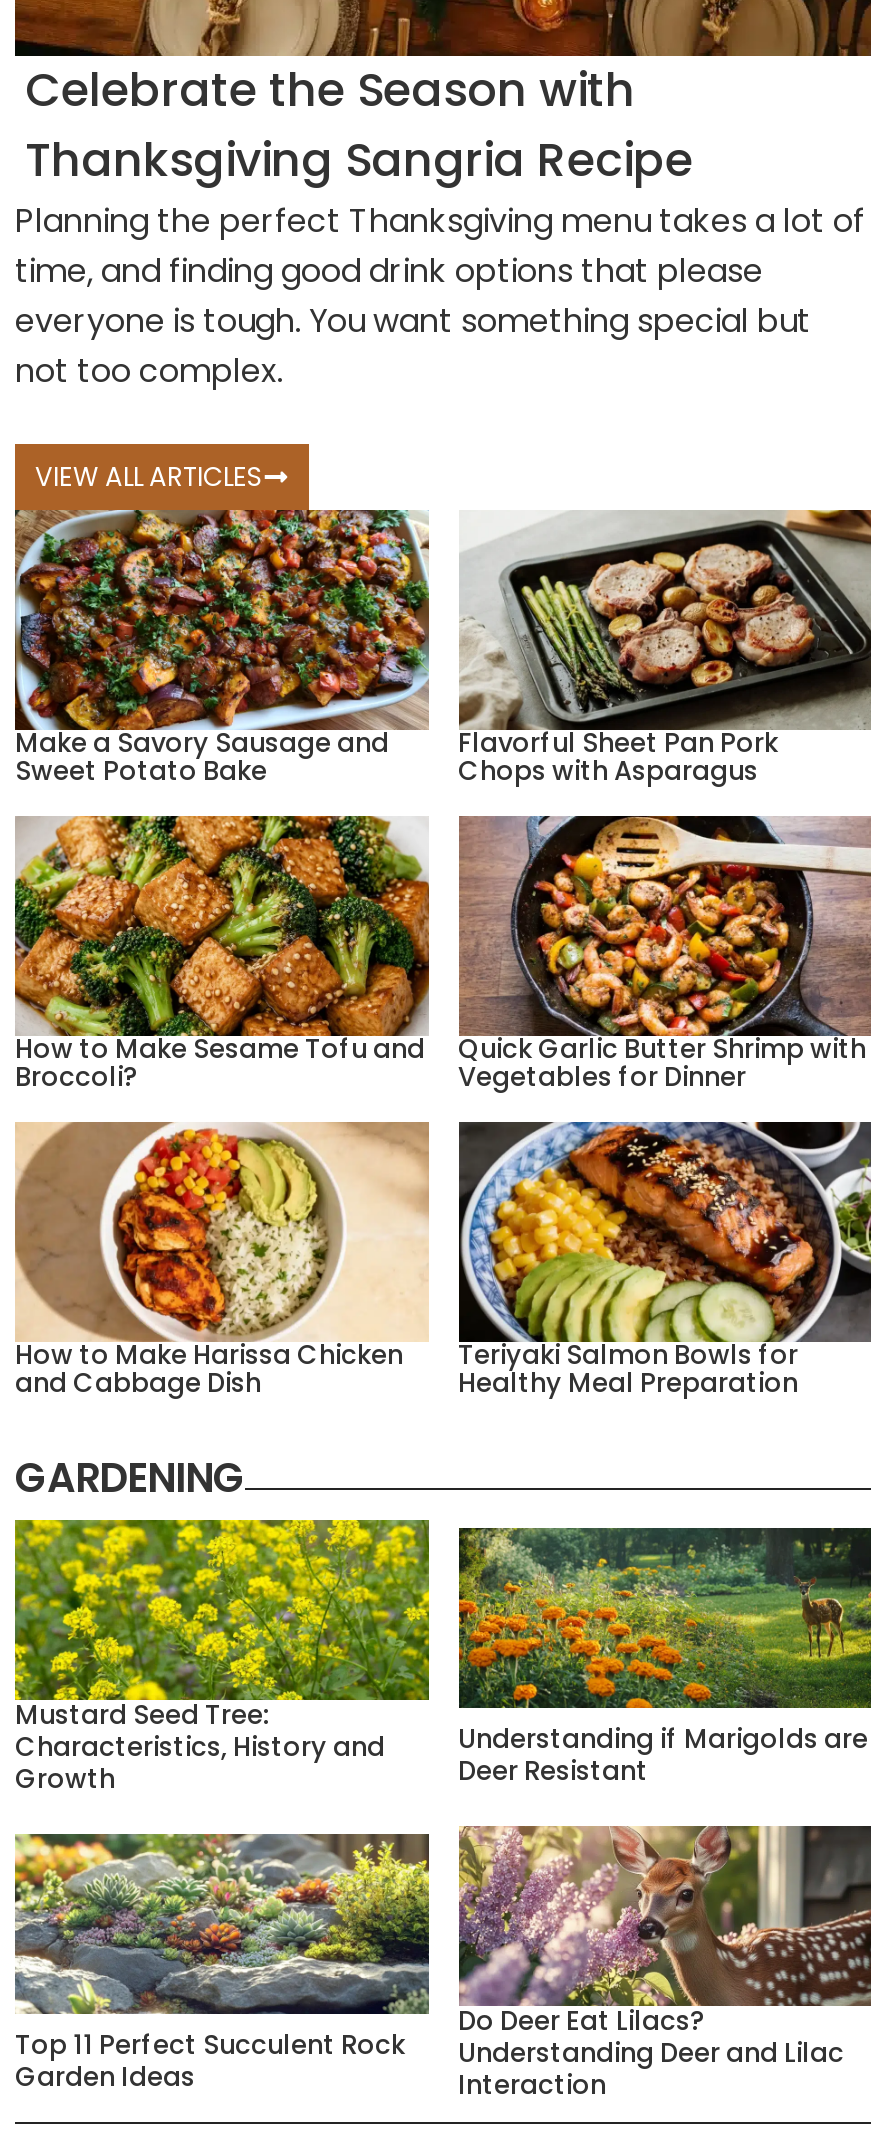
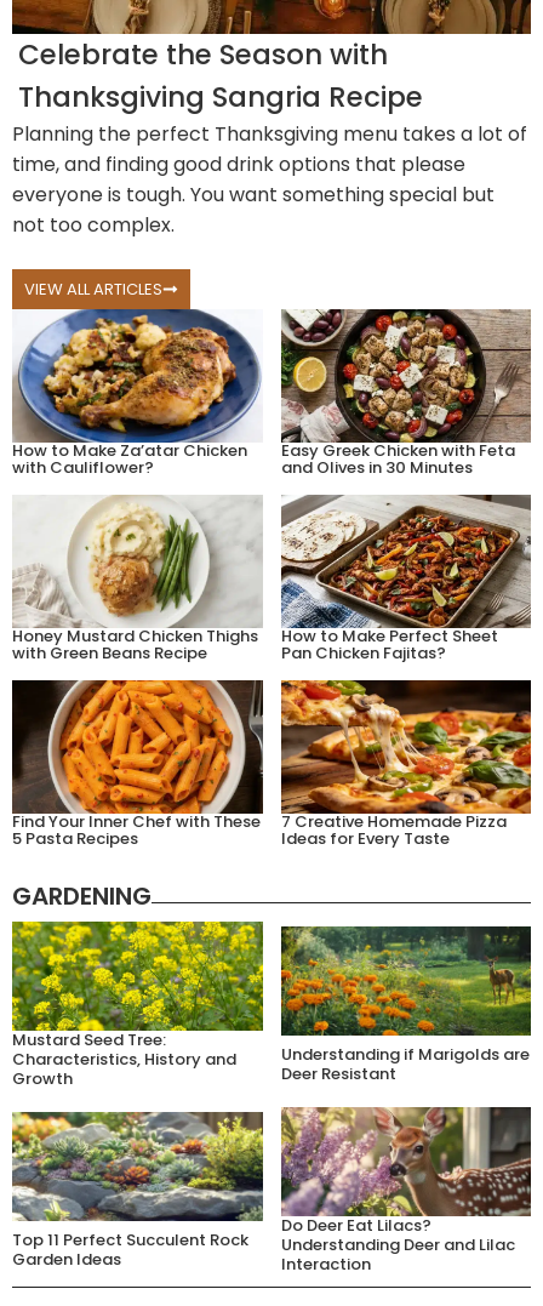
[13,508,431,790] [image] | Make a Savory Sausage and | Sweet Potato Bake -> [12,308,263,479] [image] | How to Make Za’atar Chicken | with Cauliflower?
[458,510,873,790] [image] | Flavorful Sheet Pan Pork | Chops with Asparagus -> [280,308,532,479] [image] | Easy Greek Chicken with Feta | and Olives in 30 Minutes
[13,814,431,1096] [image] | How to Make Sesame Tofu and | Broccoli? -> [12,495,263,664] [image] | Honey Mustard Chicken Thighs | with Green Beans Recipe
[457,814,871,1096] [image] | Quick Garlic Butter Shrimp with | Vegetables for Dinner -> [280,494,531,664] [image] | How to Make Perfect Sheet | Pan Chicken Fajitas?
[13,1120,431,1402] [image] | How to Make Harissa Chicken | and Cabbage Dish -> [11,679,264,850] [image] | Find Your Inner Chef with These | 5 Pasta Recipes
[457,1120,873,1402] [image] | Teriyaki Salmon Bowls for | Healthy Meal Preparation -> [280,679,532,850] [image] | 7 Creative Homemade Pizza | Ideas for Every Taste

